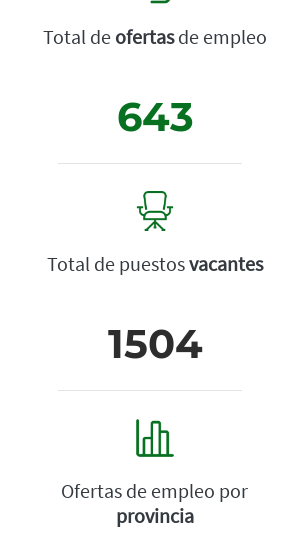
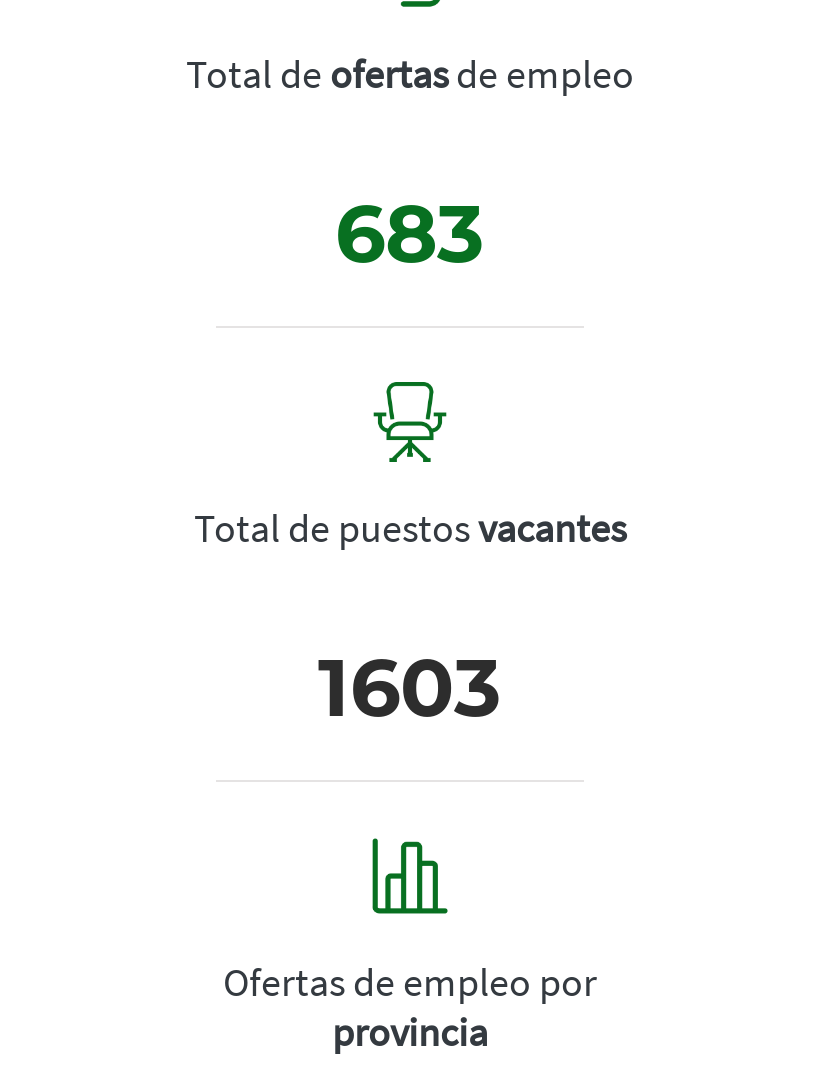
[116,92,193,141] 643 -> [335,184,485,282] 683
[107,319,202,368] 1504 -> [318,638,502,736] 1603

